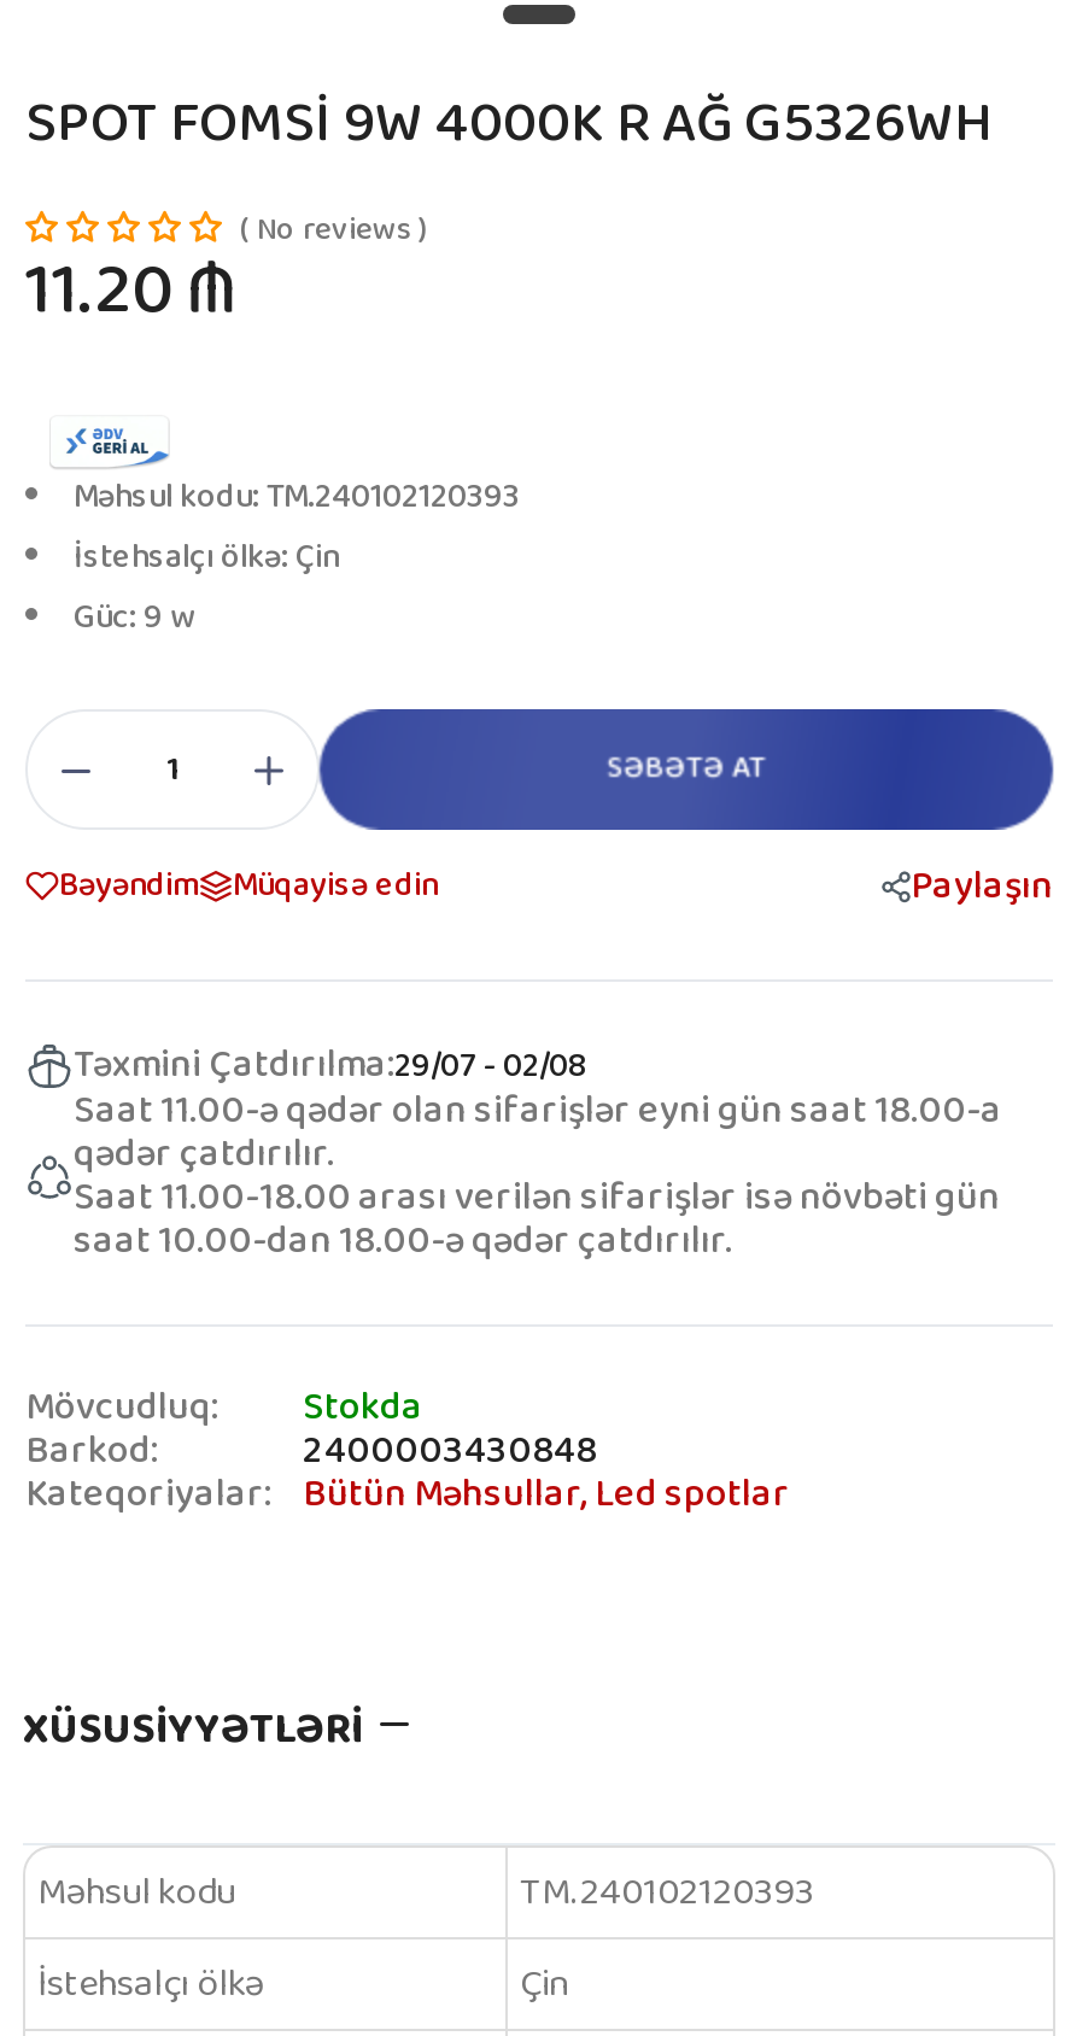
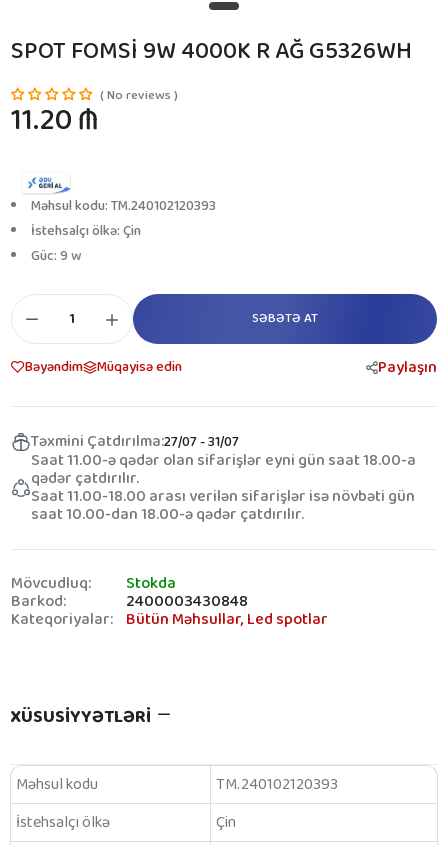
[74,1035,587,1095] Təxmini Çatdırılma:29/07 - 02/08 -> [31,429,239,454] Təxmini Çatdırılma:27/07 - 31/07

